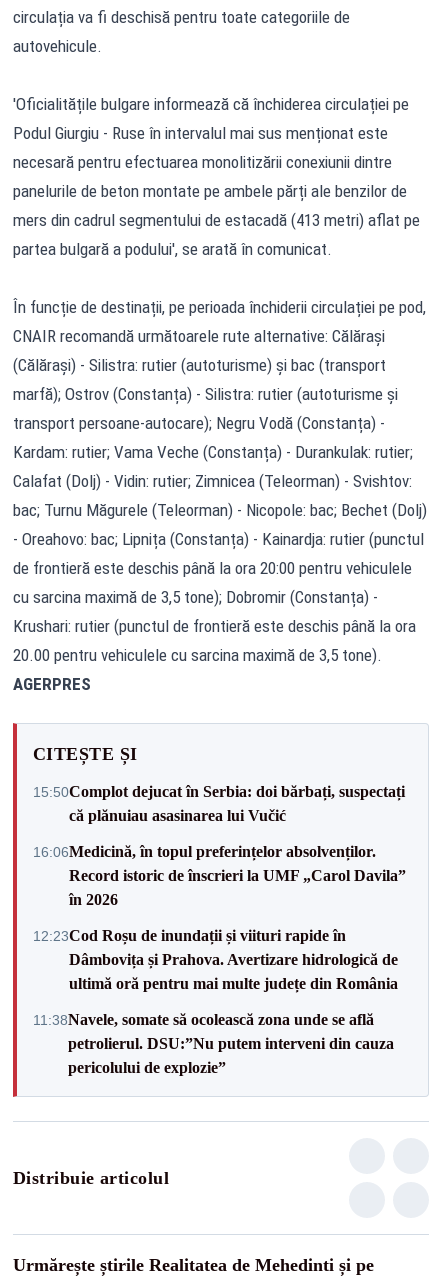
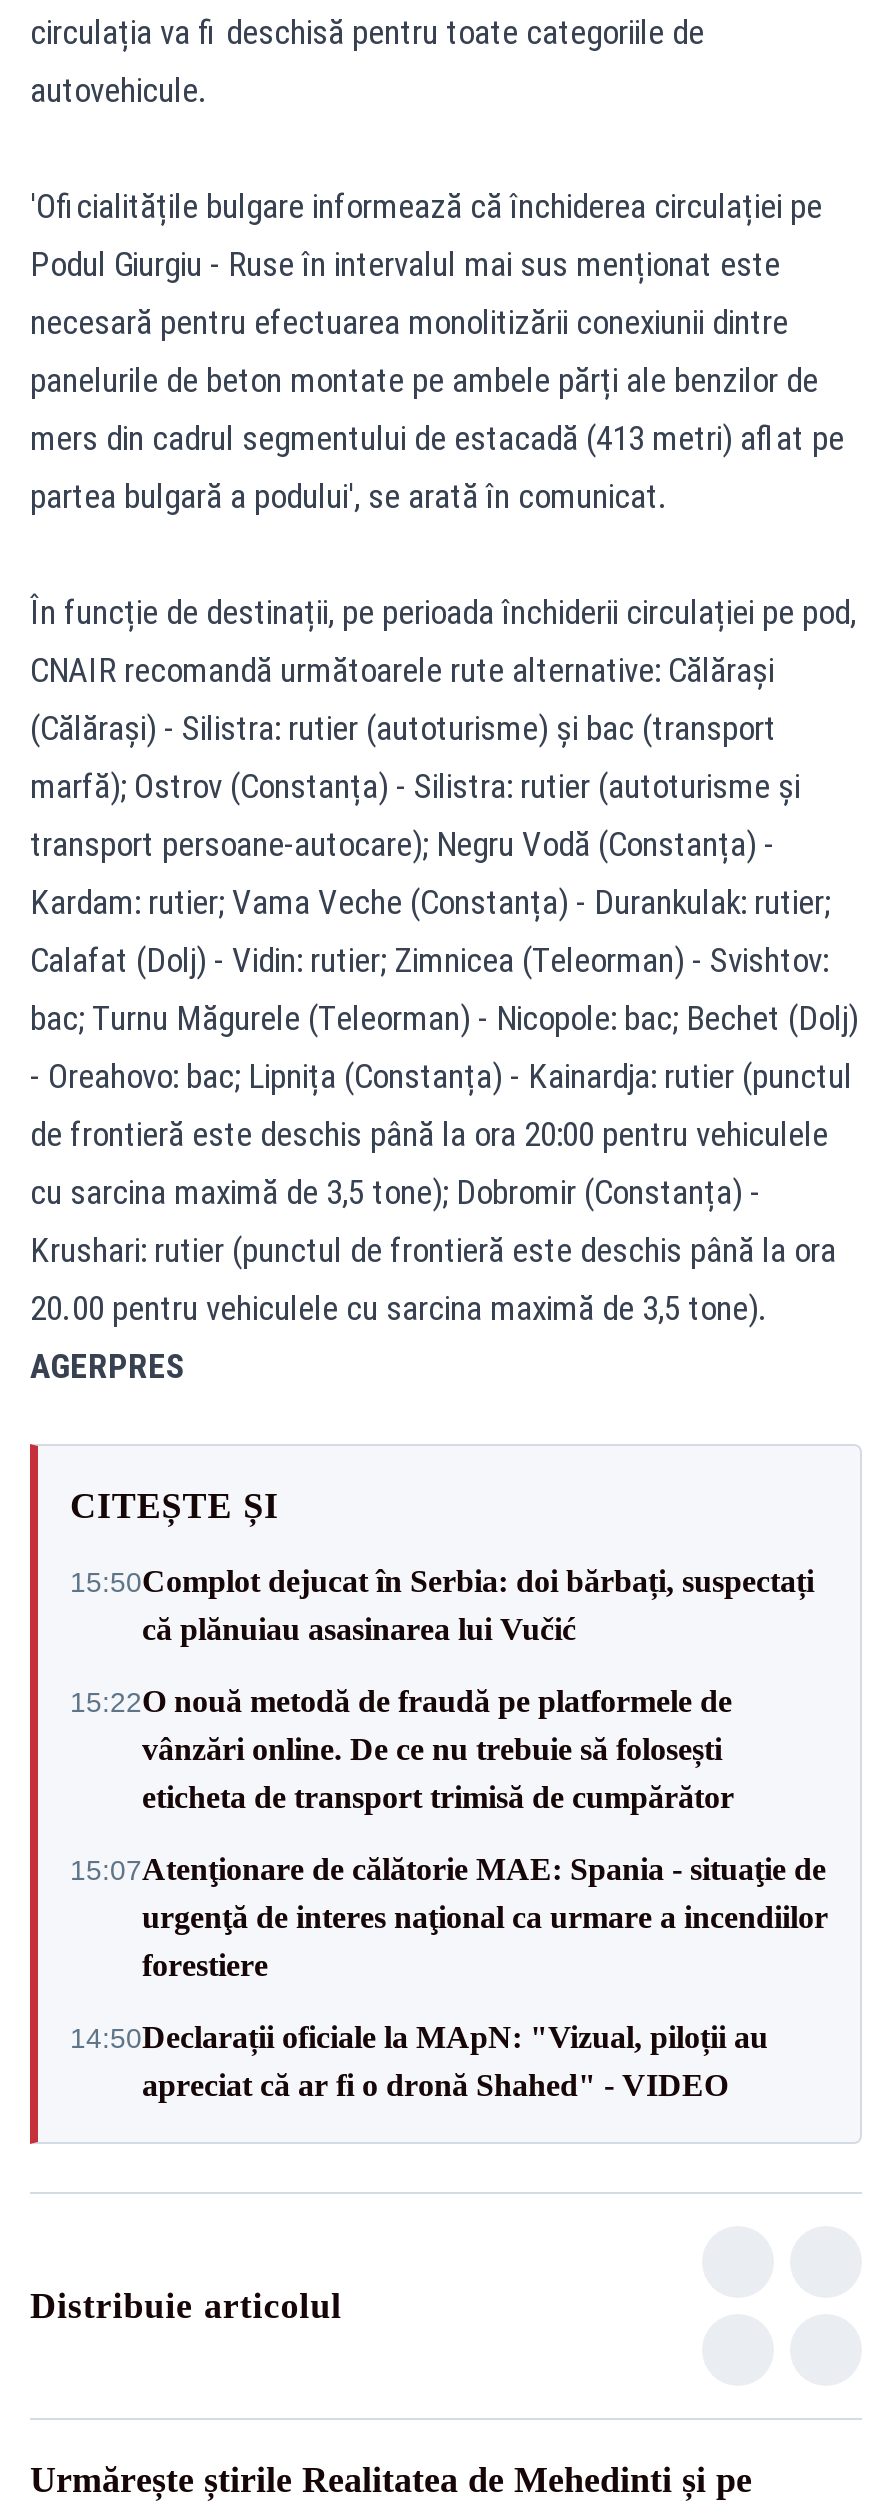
[33,842,406,907] 16:06Medicină, în topul preferințelor absolvenților. | Record istoric de înscrieri la UMF „Carol Davila” | în 2026 -> [70,1684,734,1814] 15:22O nouă metodă de fraudă pe platformele de | vânzări online. De ce nu trebuie să folosești | eticheta de transport trimisă de cumpărător
[33,926,398,991] 12:23Cod Roșu de inundații și viituri rapide în | Dâmbovița și Prahova. Avertizare hidrologică de | ultimă oră pentru mai multe județe din România -> [70,1852,828,1982] 15:07Atenţionare de călătorie MAE: Spania - situaţie de | urgenţă de interes naţional ca urmare a incendiilor | forestiere
[33,1010,394,1075] 11:38Navele, somate să ocolească zona unde se află | petrolierul. DSU:”Nu putem interveni din cauza | pericolului de explozie” -> [70,2020,768,2102] 14:50Declarații oficiale la MApN: "Vizual, piloții au | apreciat că ar fi o dronă Shahed" - VIDEO

